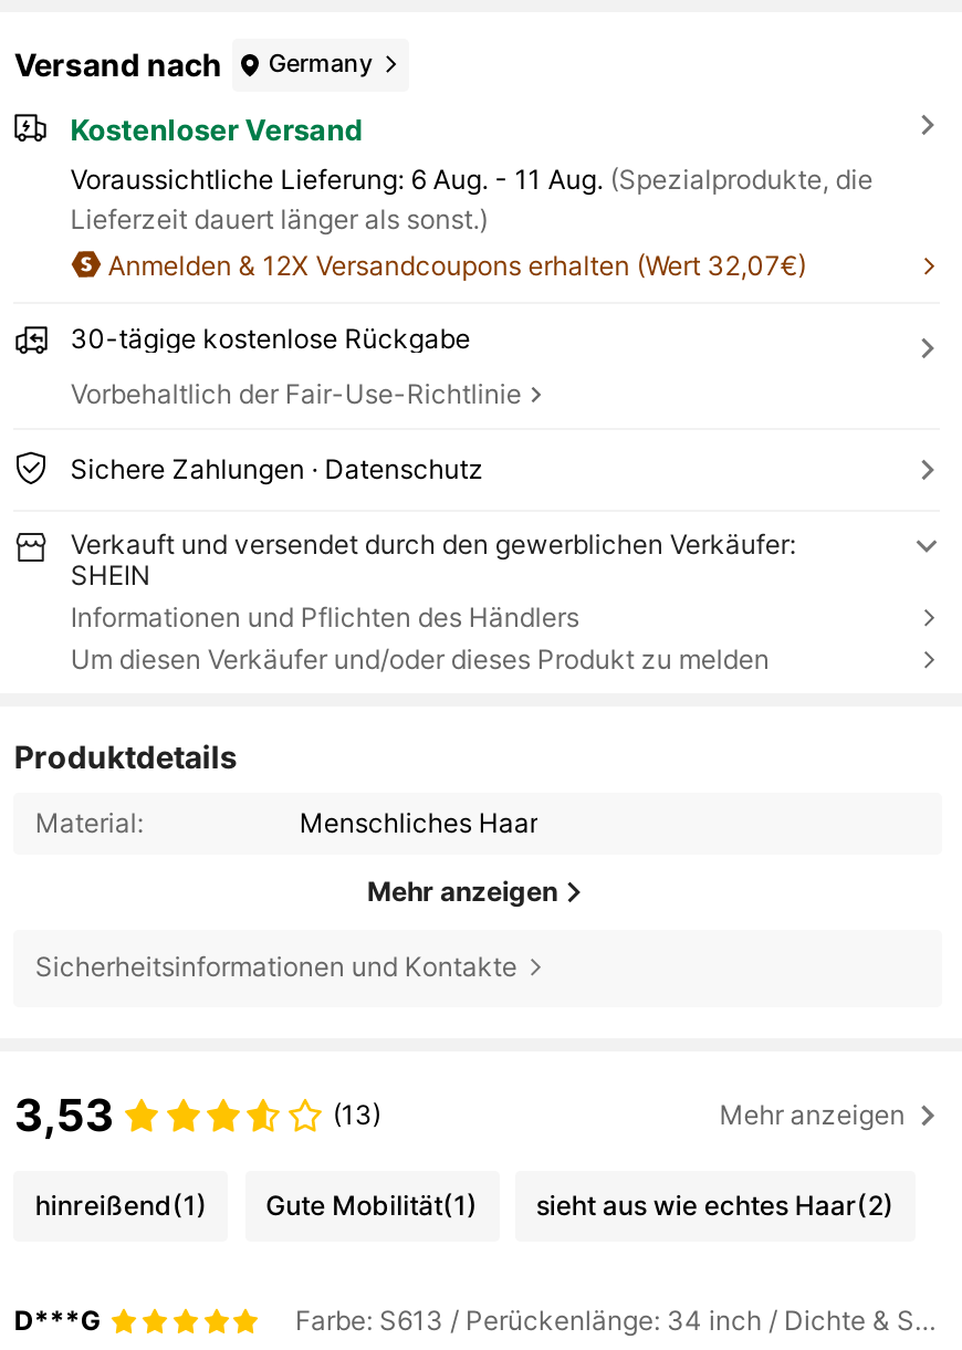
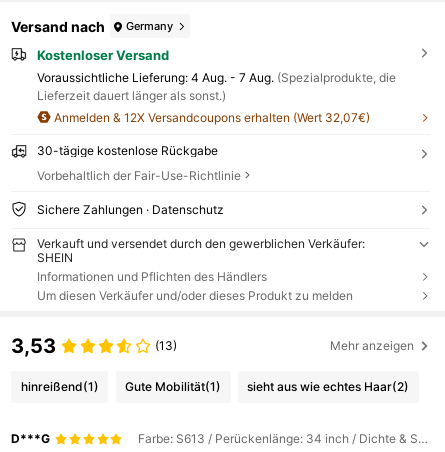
[70,162,873,195] Voraussichtliche Lieferung: 6 Aug. - 11 Aug. (Spezialprodukte, die -> [37,70,396,85] Voraussichtliche Lieferung: 4 Aug. - 7 Aug. (Spezialprodukte, die
[14,736,557,983] Produktdetails | Material: | Menschliches Haar | Mehr anzeigen | Sicherheitsinformationen und Kontakte -> none

